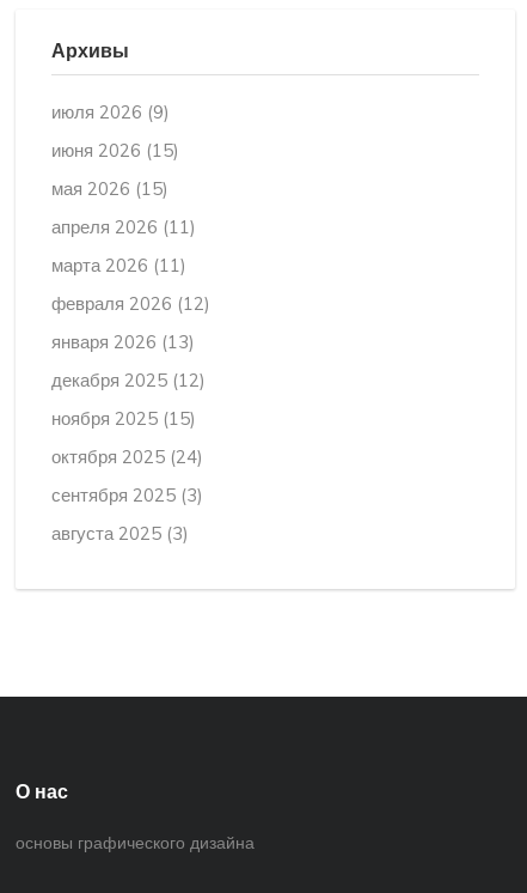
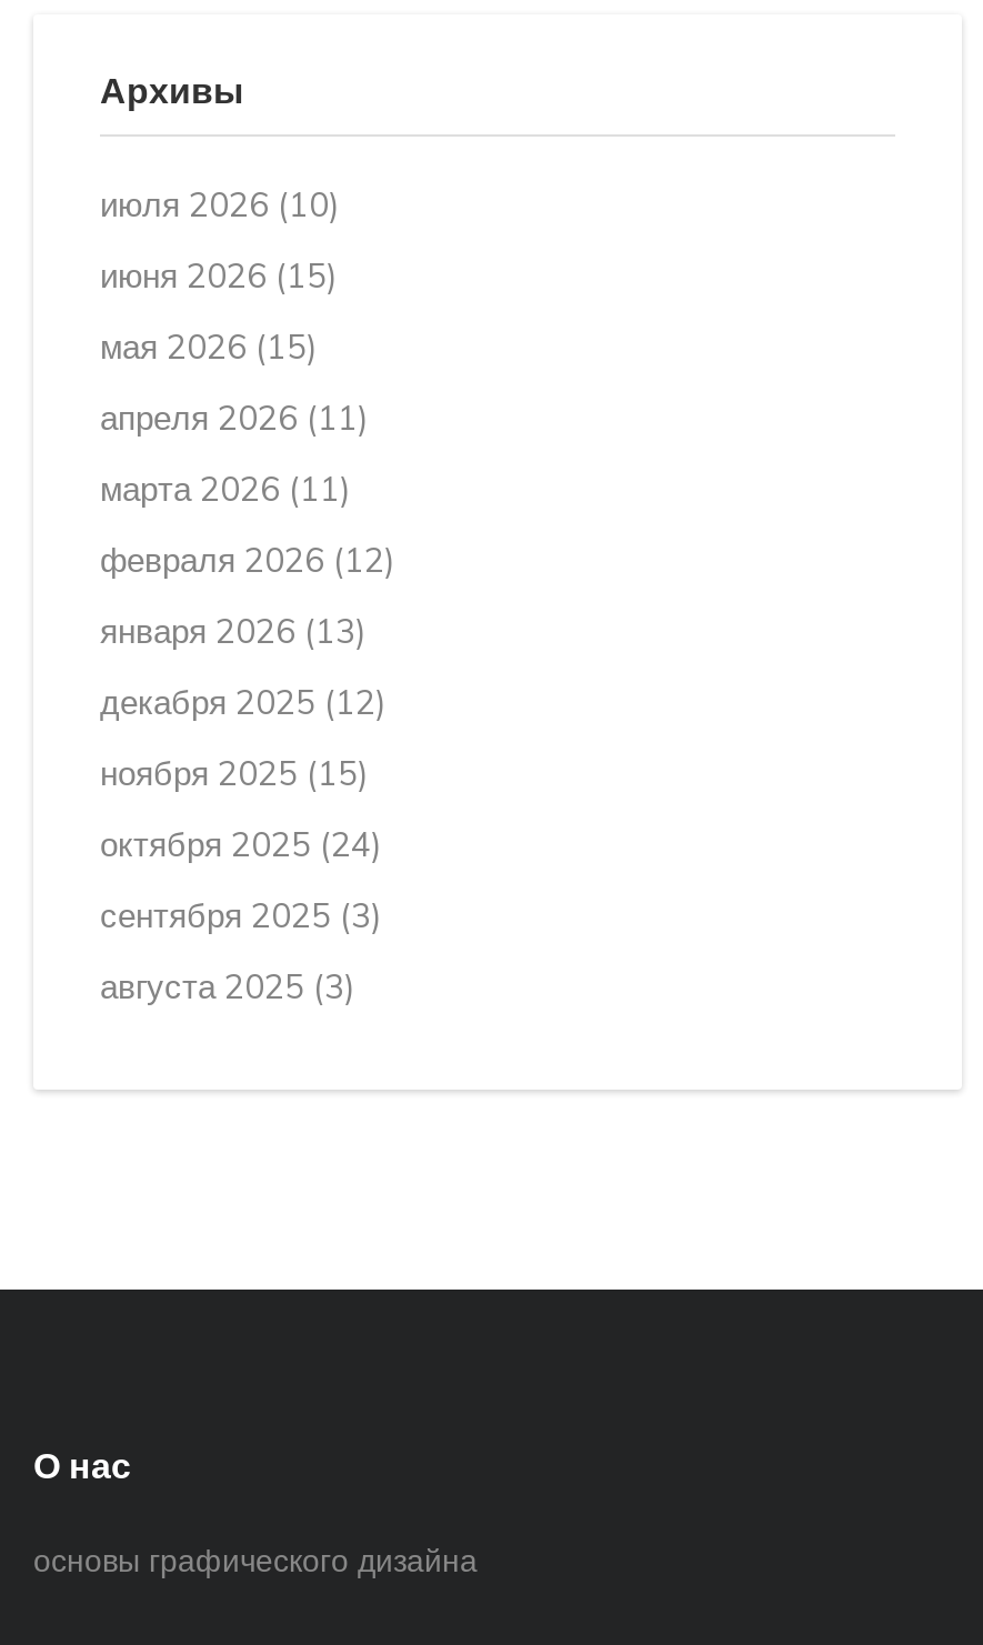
[51,100,170,123] июля 2026 (9) -> [100,183,340,225] июля 2026 (10)

